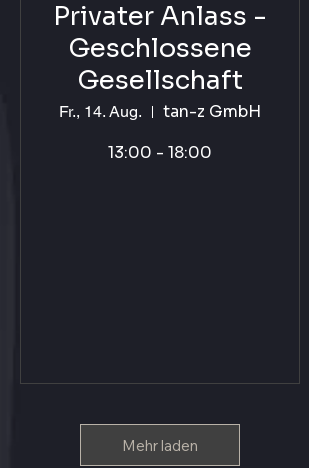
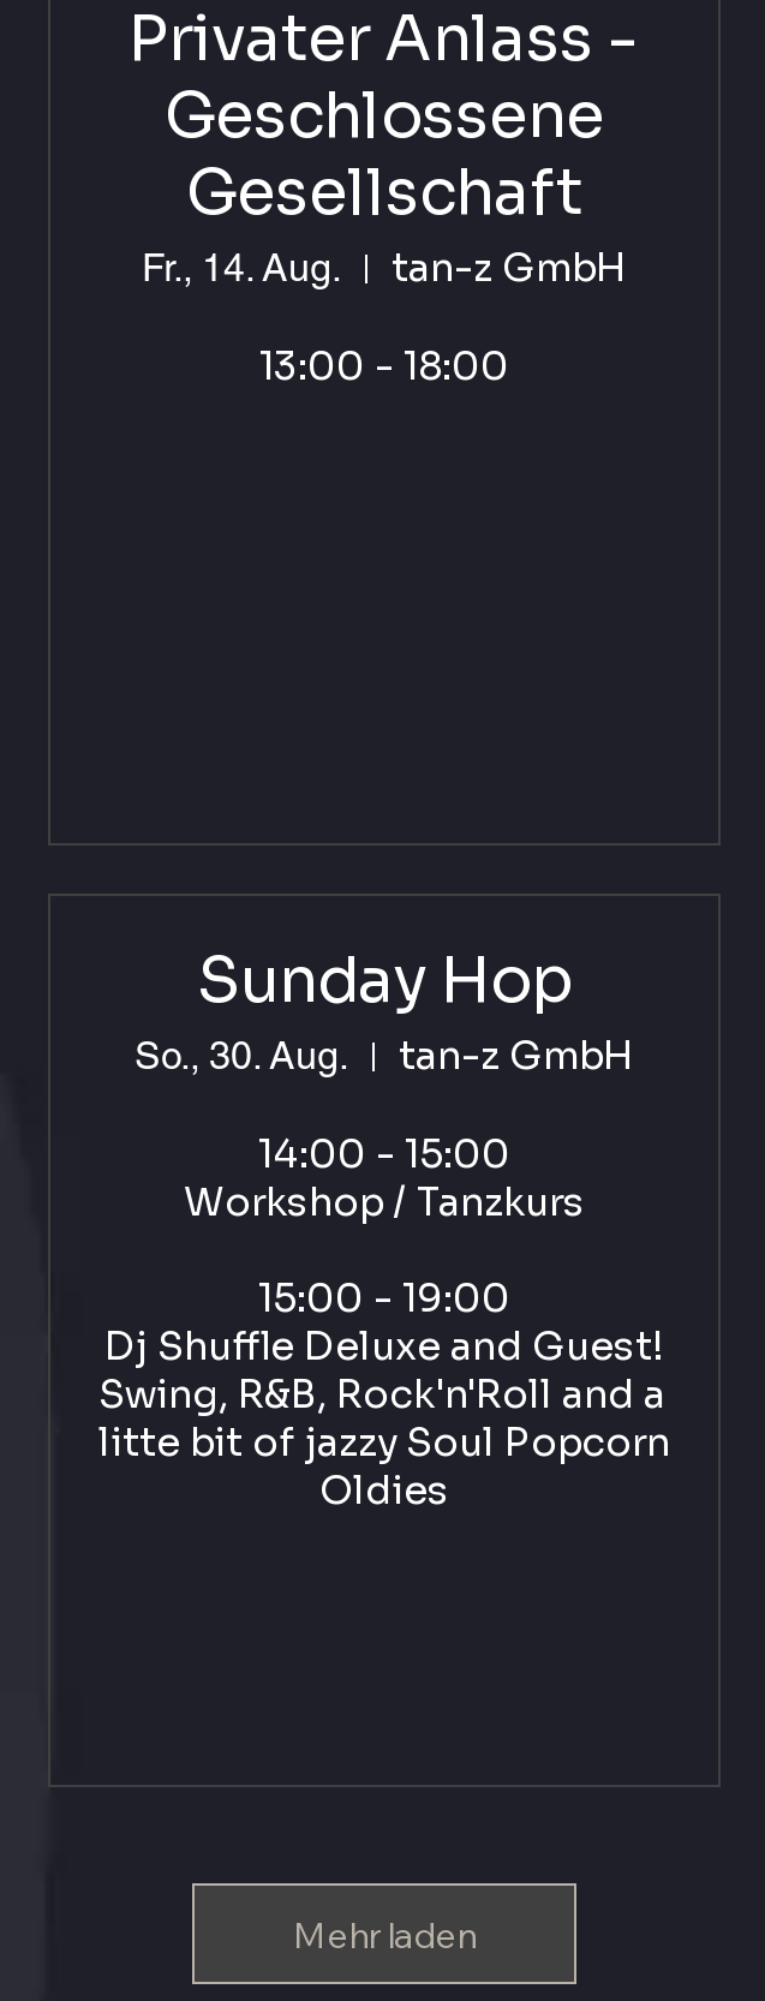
none -> [98,942,670,1516] Sunday Hop | So., 30. Aug. | tan-z GmbH | 14:00 - 15:00 | Workshop / Tanzkurs | 15:00 - 19:00 | Dj Shuffle Deluxe and Guest! | Swing, R&B, Rock'n'Roll and a | litte bit of jazzy Soul Popcorn | Oldies

